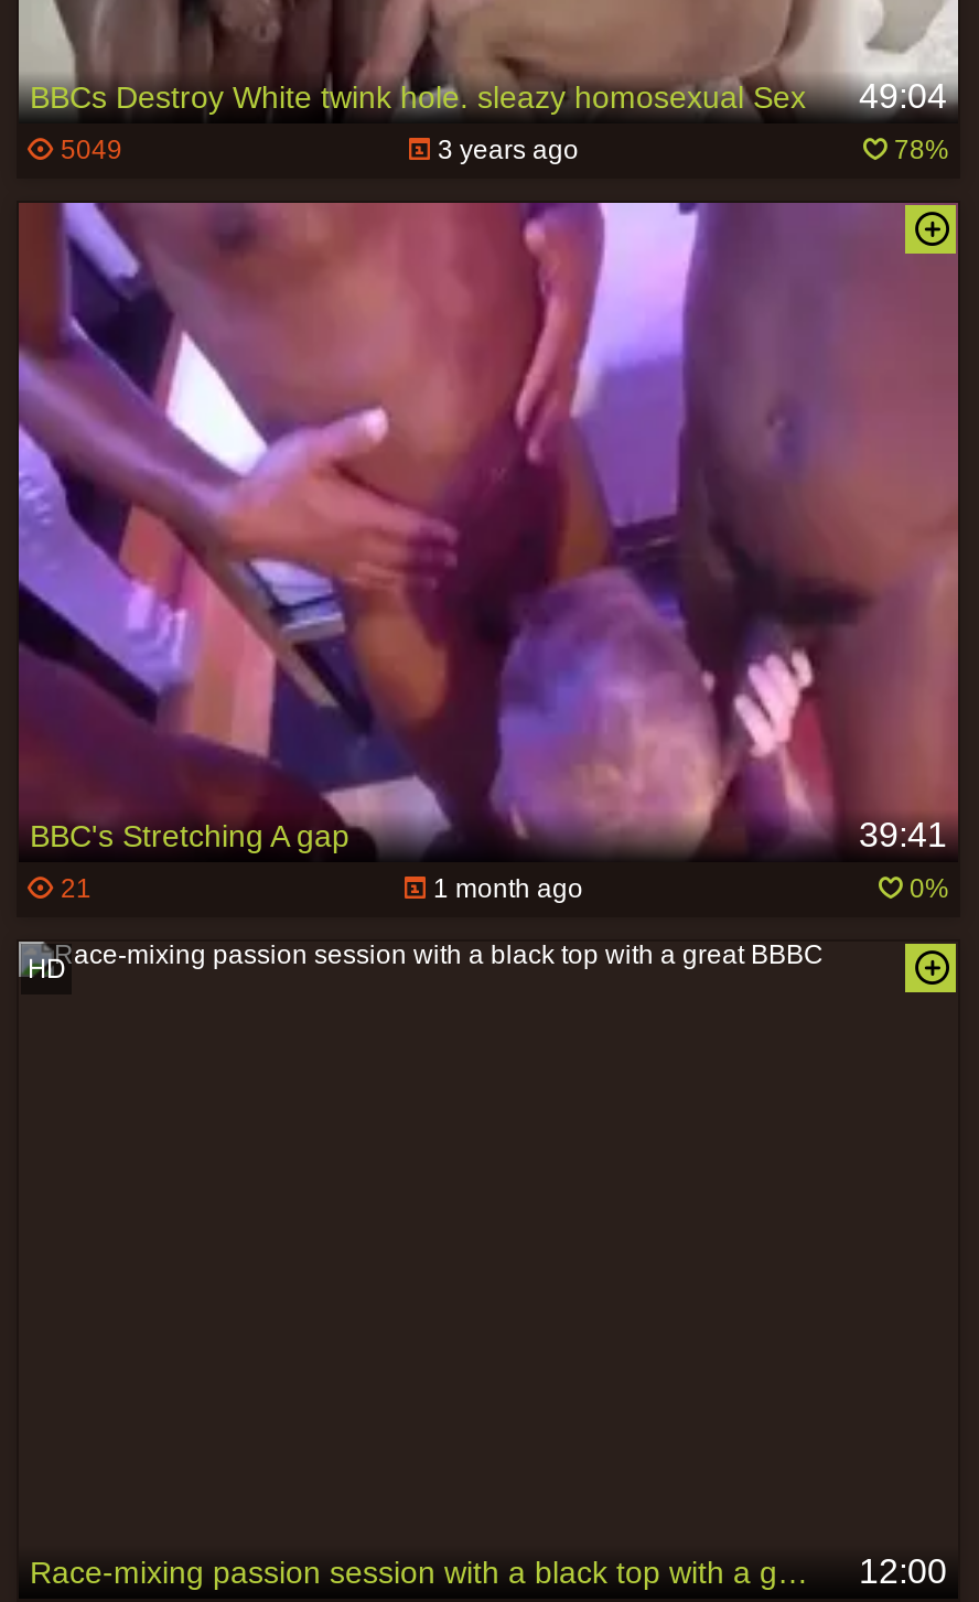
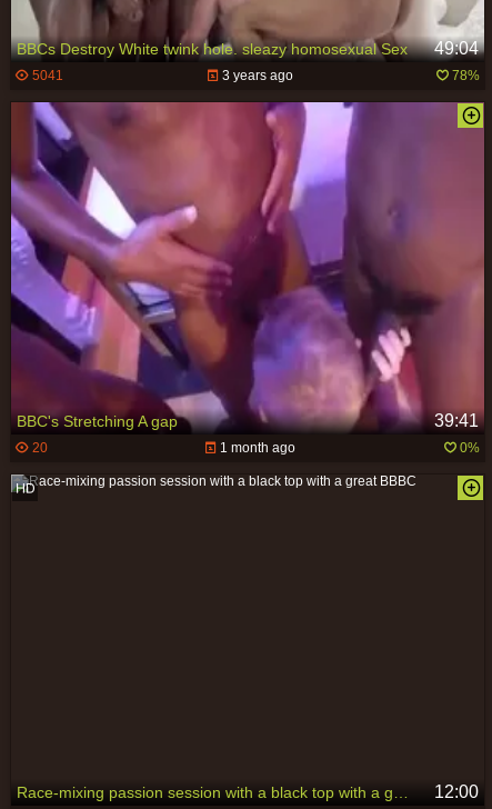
[54,135,122,166] 5049 -> [29,68,63,84] 5041
[54,872,92,903] 21 -> [29,440,48,455] 20

